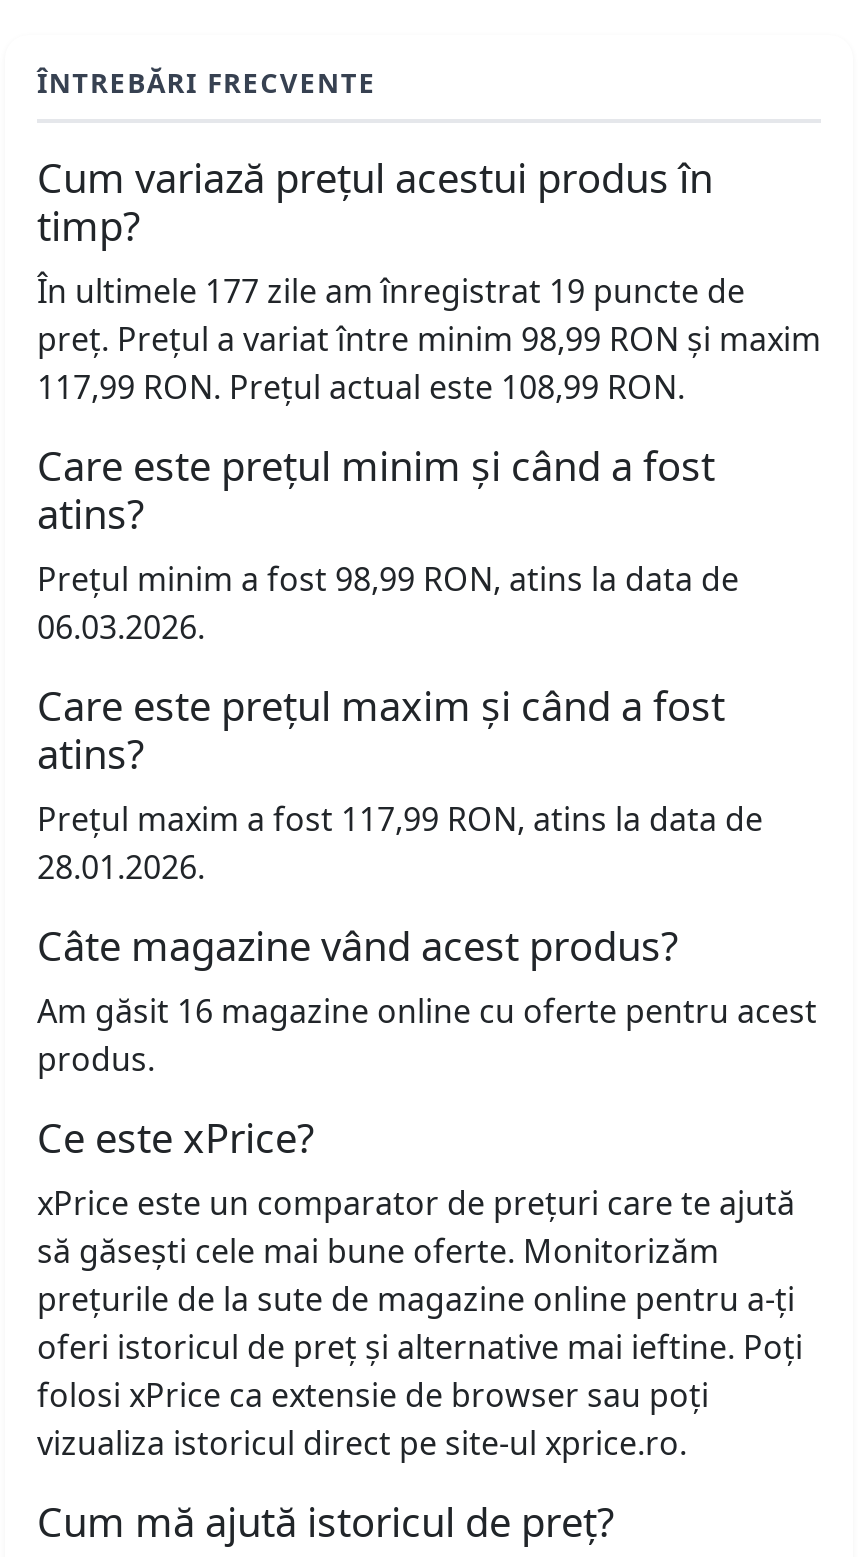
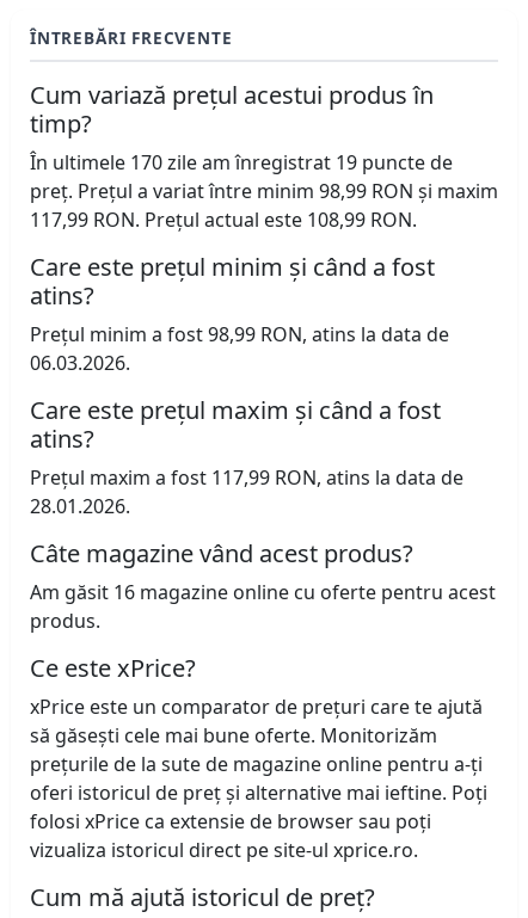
[37,269,745,313] În ultimele 177 zile am înregistrat 19 puncte de -> [30,149,453,176] În ultimele 170 zile am înregistrat 19 puncte de

